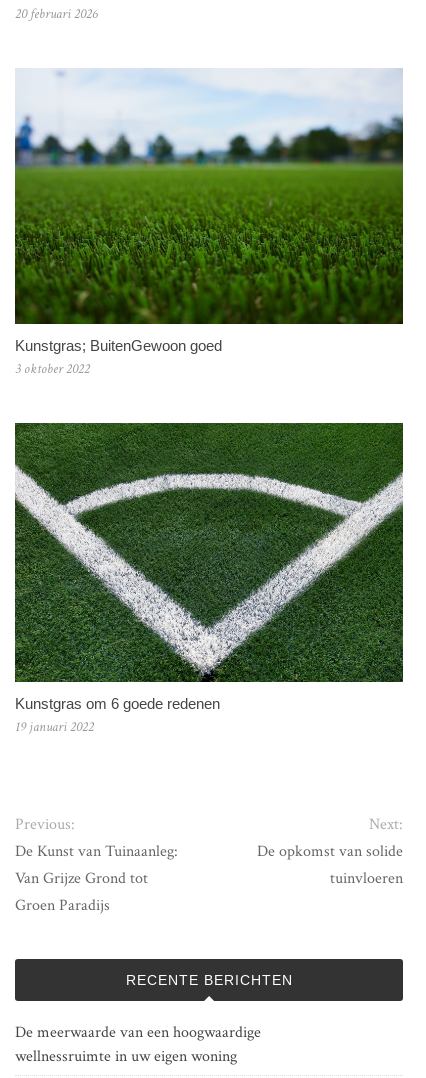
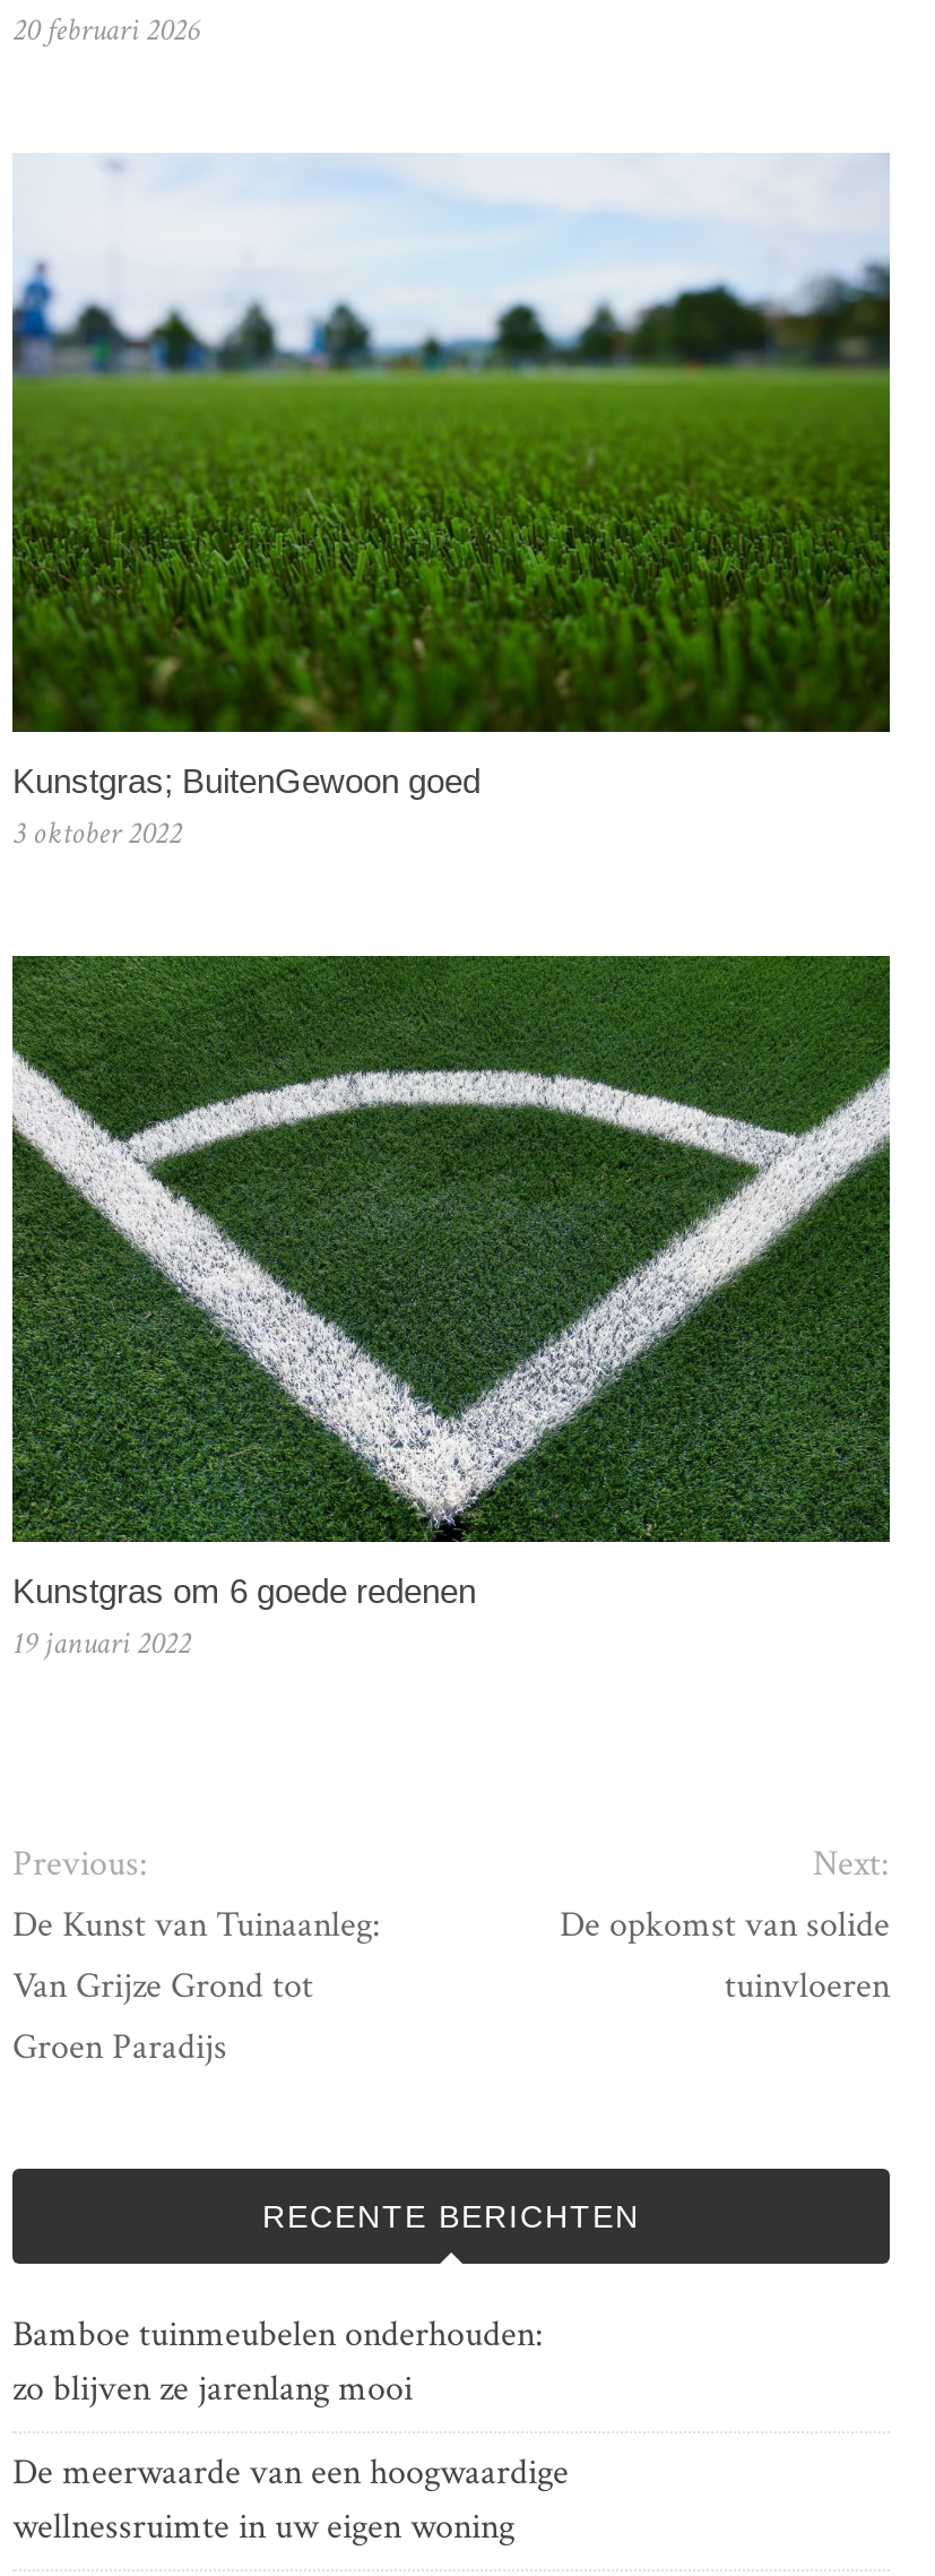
none -> [12,2311,544,2413] Bamboe tuinmeubelen onderhouden: | zo blijven ze jarenlang mooi

